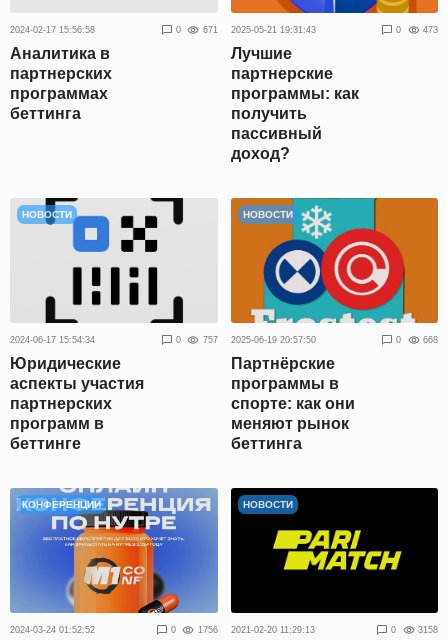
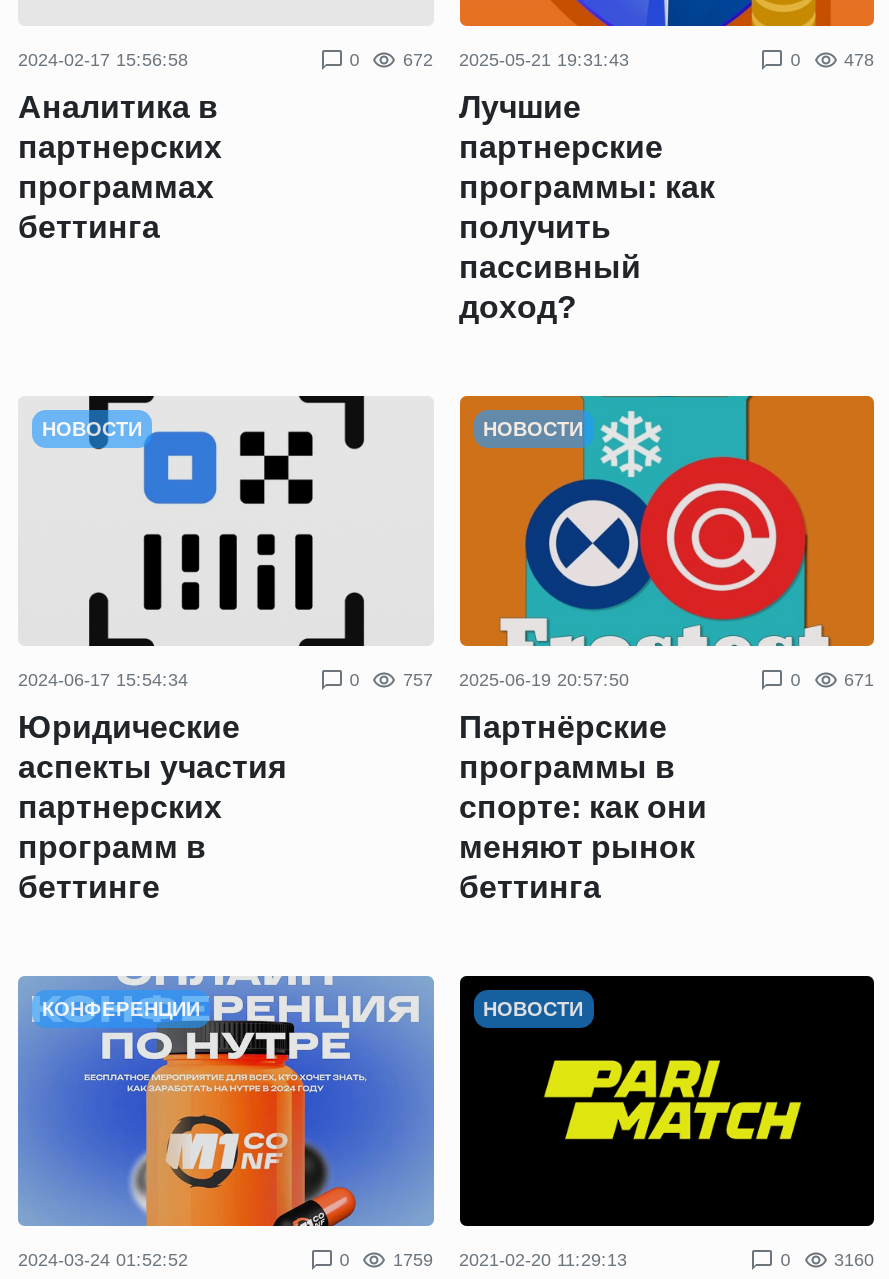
[202,25,315,35] 671 2025-05-21 19:31:43 -> [403,50,629,70] 672 2025-05-21 19:31:43
[423,25,438,35] 473 -> [844,50,874,70] 478
[423,335,438,345] 668 -> [844,670,874,690] 671
[197,625,314,635] 1756 2021-02-20 11:29:13 -> [393,1250,627,1270] 1759 2021-02-20 11:29:13
[418,625,438,635] 3158 -> [834,1250,874,1270] 3160

